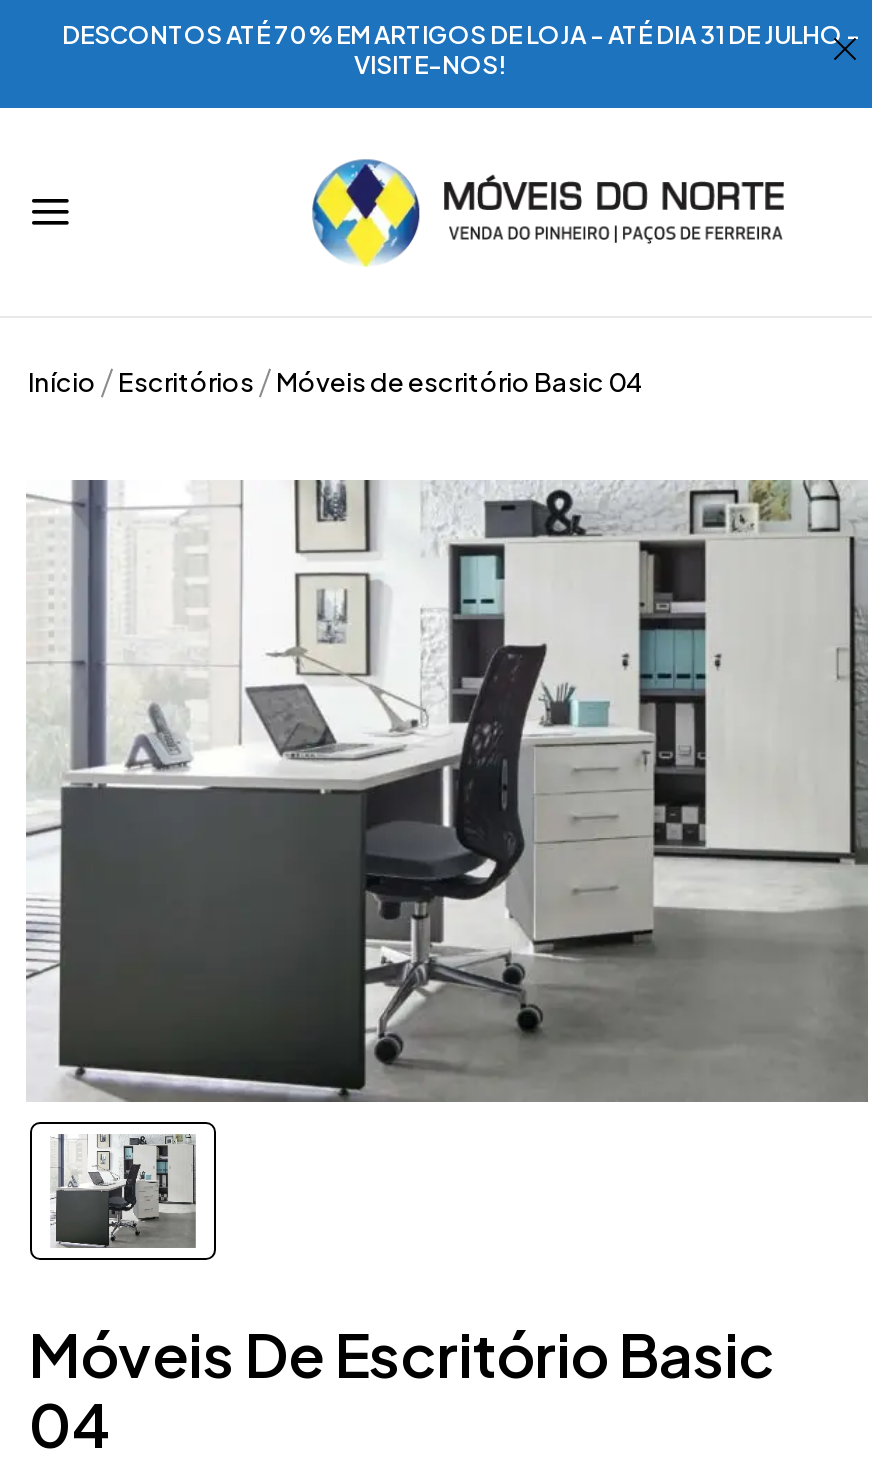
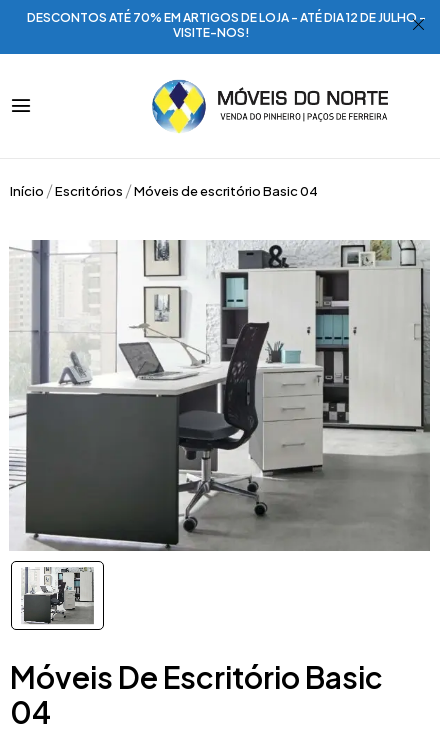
[62,20,860,50] DESCONTOS ATÉ 70% EM ARTIGOS DE LOJA - ATÉ DIA 31 DE JULHO - -> [27,10,426,25] DESCONTOS ATÉ 70% EM ARTIGOS DE LOJA - ATÉ DIA 12 DE JULHO -

